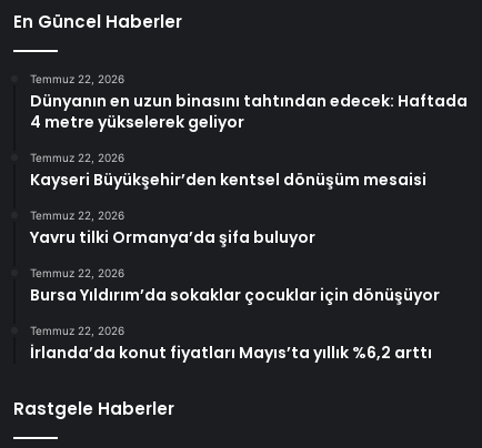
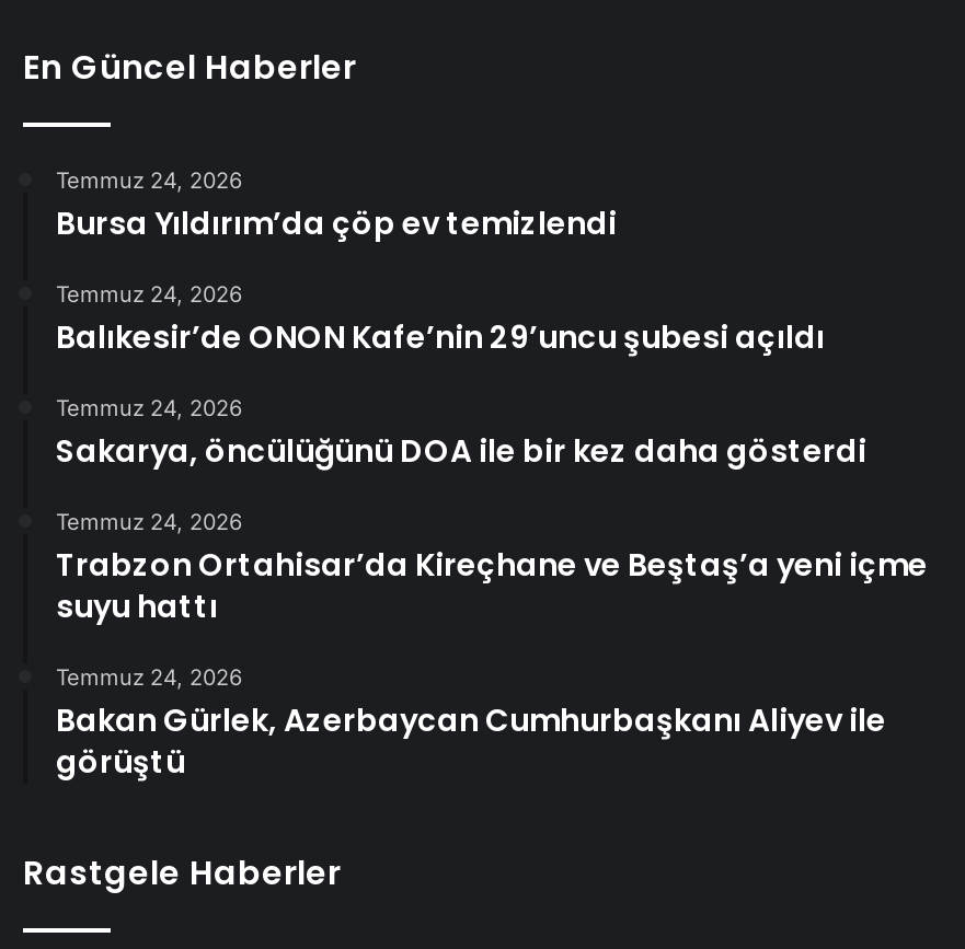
[30,72,468,133] Temmuz 22, 2026 | Dünyanın en uzun binasını tahtından edecek: Haftada | 4 metre yükselerek geliyor -> [56,167,617,245] Temmuz 24, 2026 | Bursa Yıldırım’da çöp ev temizlendi
[30,151,426,191] Temmuz 22, 2026 | Kayseri Büyükşehir’den kentsel dönüşüm mesaisi -> [56,280,825,359] Temmuz 24, 2026 | Balıkesir’de ONON Kafe’nin 29’uncu şubesi açıldı
[30,209,315,249] Temmuz 22, 2026 | Yavru tilki Ormanya’da şifa buluyor -> [56,394,866,473] Temmuz 24, 2026 | Sakarya, öncülüğünü DOA ile bir kez daha gösterdi
[30,266,440,306] Temmuz 22, 2026 | Bursa Yıldırım’da sokaklar çocuklar için dönüşüyor -> [56,508,928,629] Temmuz 24, 2026 | Trabzon Ortahisar’da Kireçhane ve Beştaş’a yeni içme | suyu hattı
[30,324,432,364] Temmuz 22, 2026 | İrlanda’da konut fiyatları Mayıs’ta yıllık %6,2 arttı -> [56,664,886,784] Temmuz 24, 2026 | Bakan Gürlek, Azerbaycan Cumhurbaşkanı Aliyev ile | görüştü

